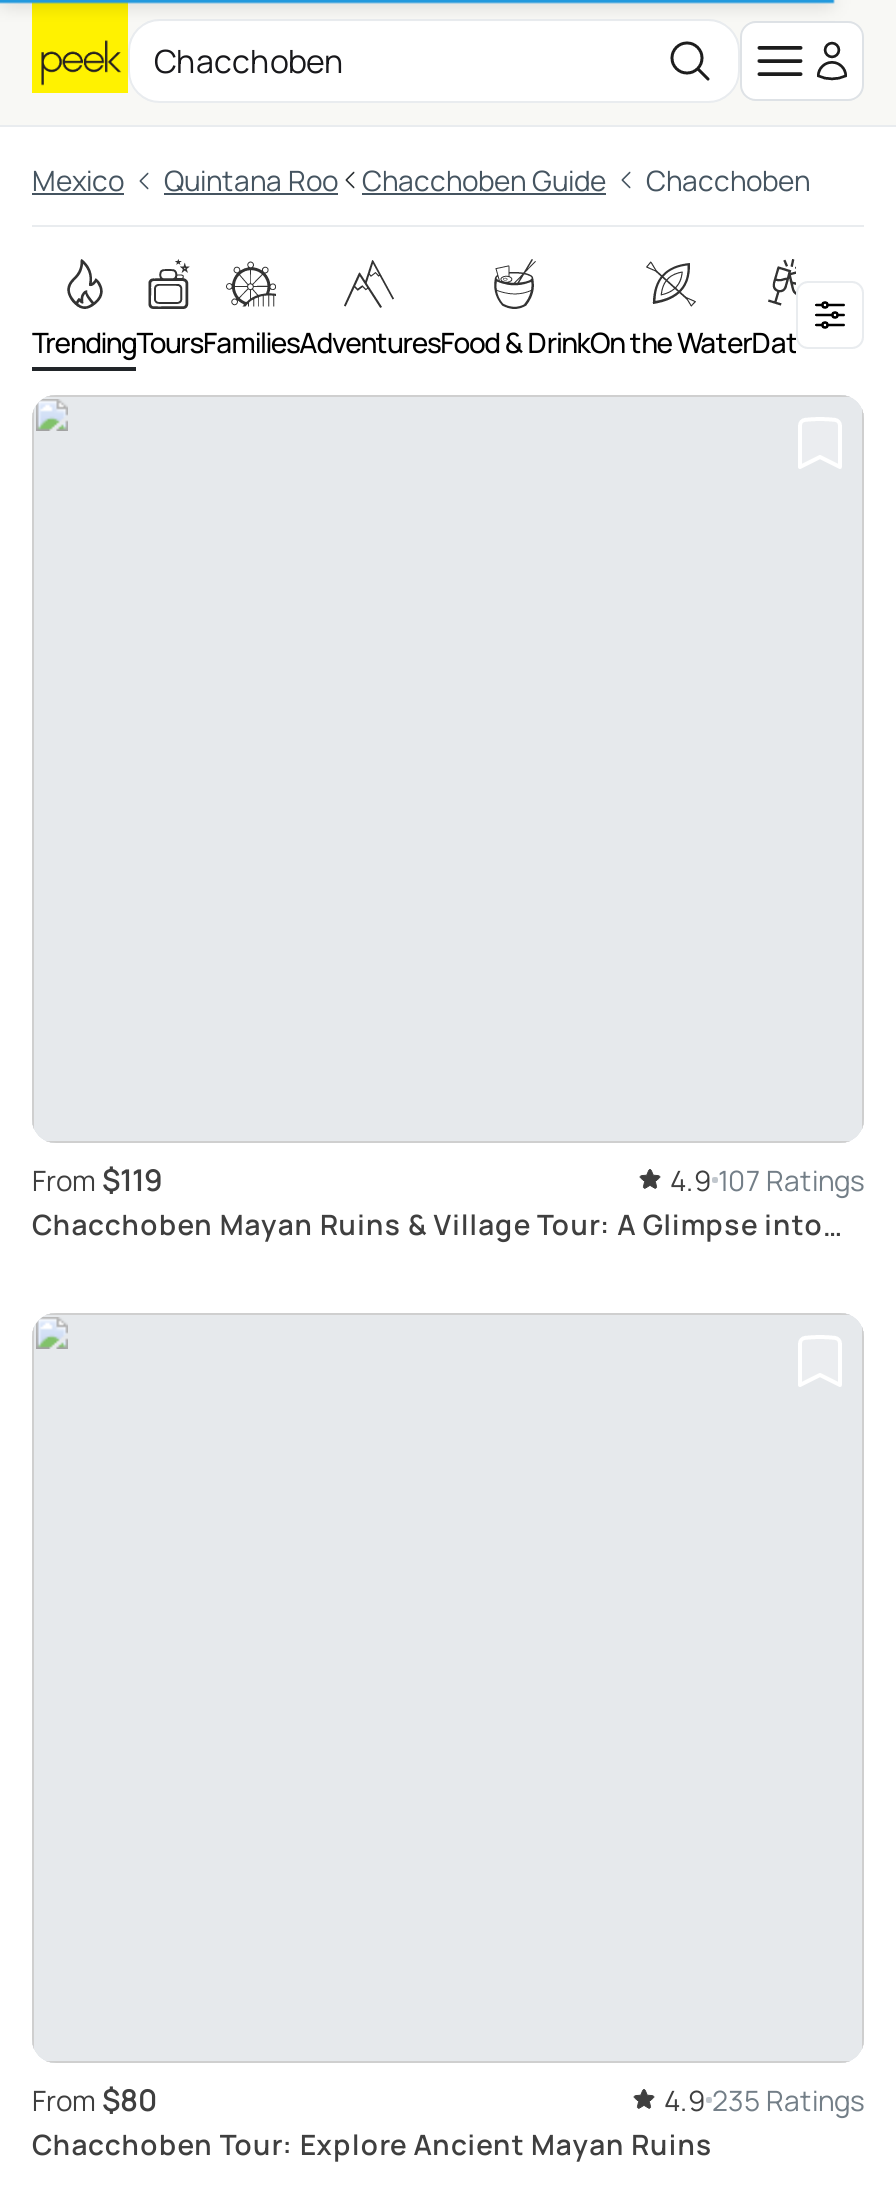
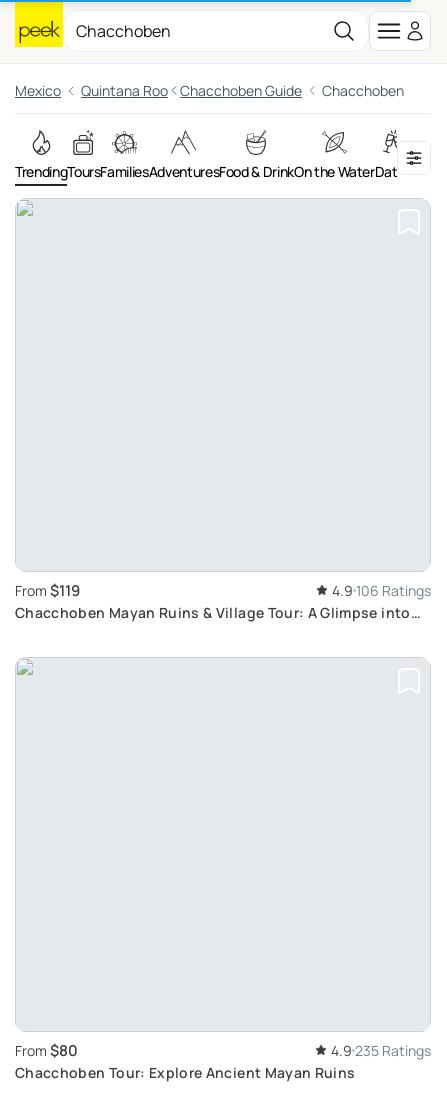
[670,1162,864,1200] 4.9 107 Ratings -> [332,581,431,600] 4.9 106 Ratings

